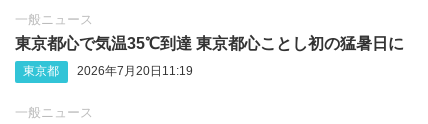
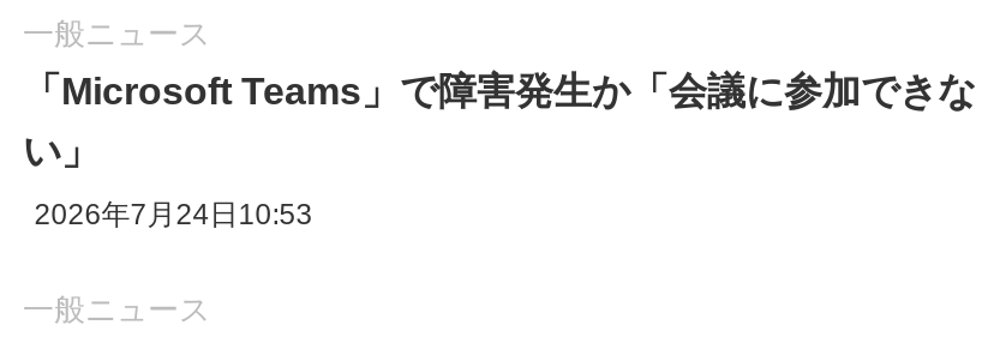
[15,35,404,78] 東京都心で気温35℃到達 東京都心ことし初の猛暑日に | 東京都 | 2026年7月20日11:19 -> [23,70,976,231] 「Microsoft Teams」で障害発生か「会議に参加できな | い」 | 2026年7月24日10:53

